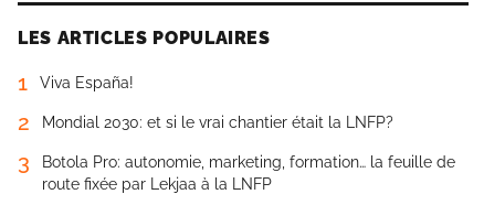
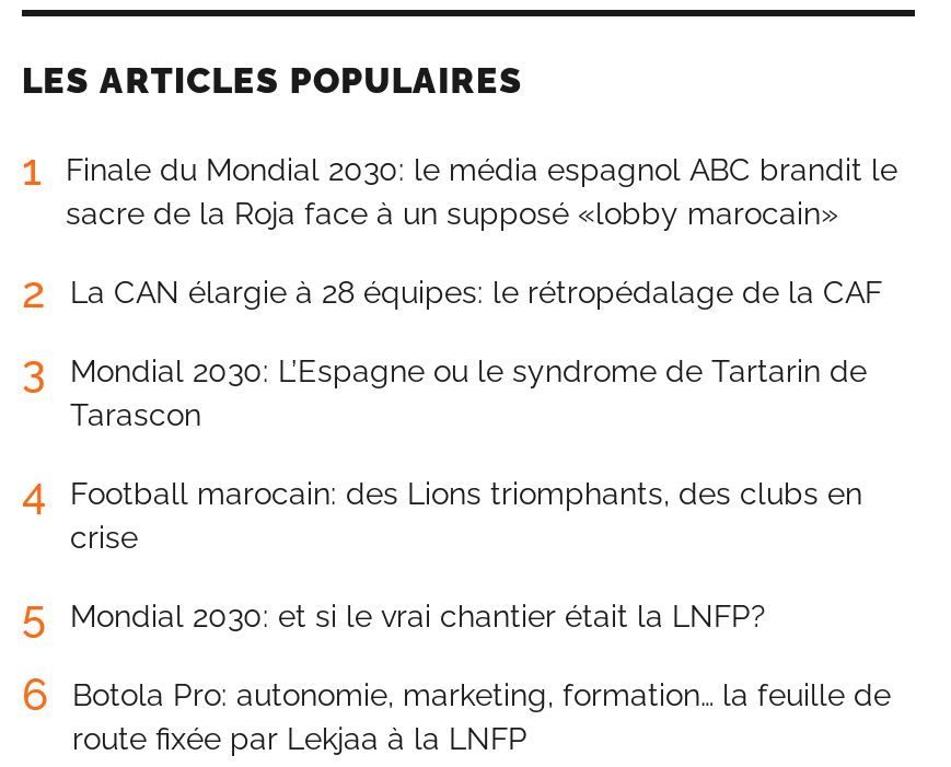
[40,74,134,91] Viva España! -> [66,152,897,231] Finale du Mondial 2030: le média espagnol ABC brandit le | sacre de la Roja face à un supposé «lobby marocain»
none -> [22,275,882,642] La CAN élargie à 28 équipes: le rétropédalage de la CAF | 3 | Mondial 2030: L’Espagne ou le syndrome de Tartarin de | Tarascon | 4 | Football marocain: des Lions triomphants, des clubs en | crise | 5
[18,149,455,175] 3 Botola Pro: autonomie, marketing, formation… la feuille de -> [22,669,891,721] 6 Botola Pro: autonomie, marketing, formation… la feuille de

